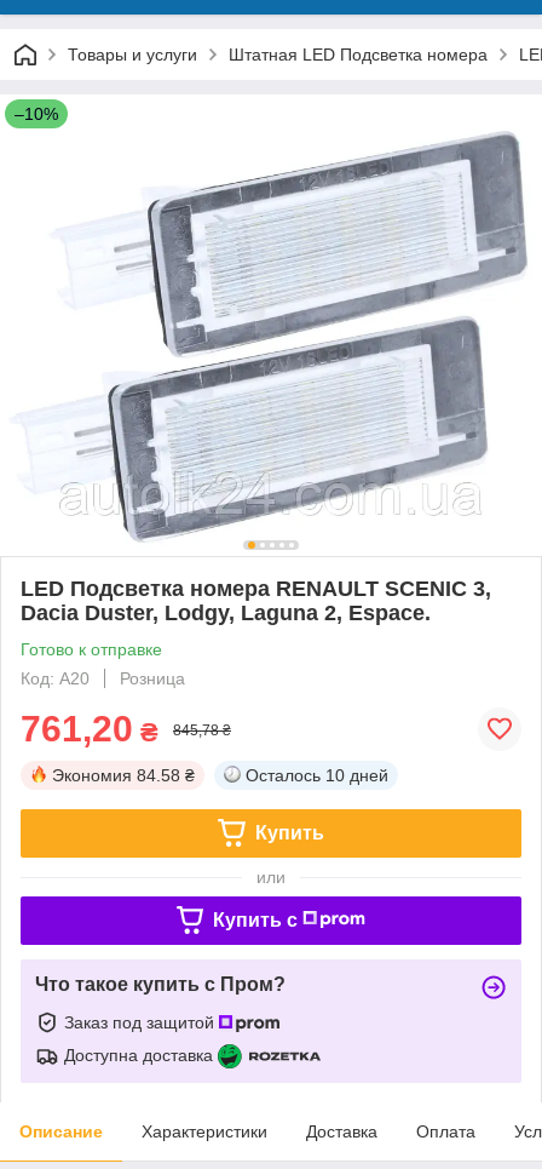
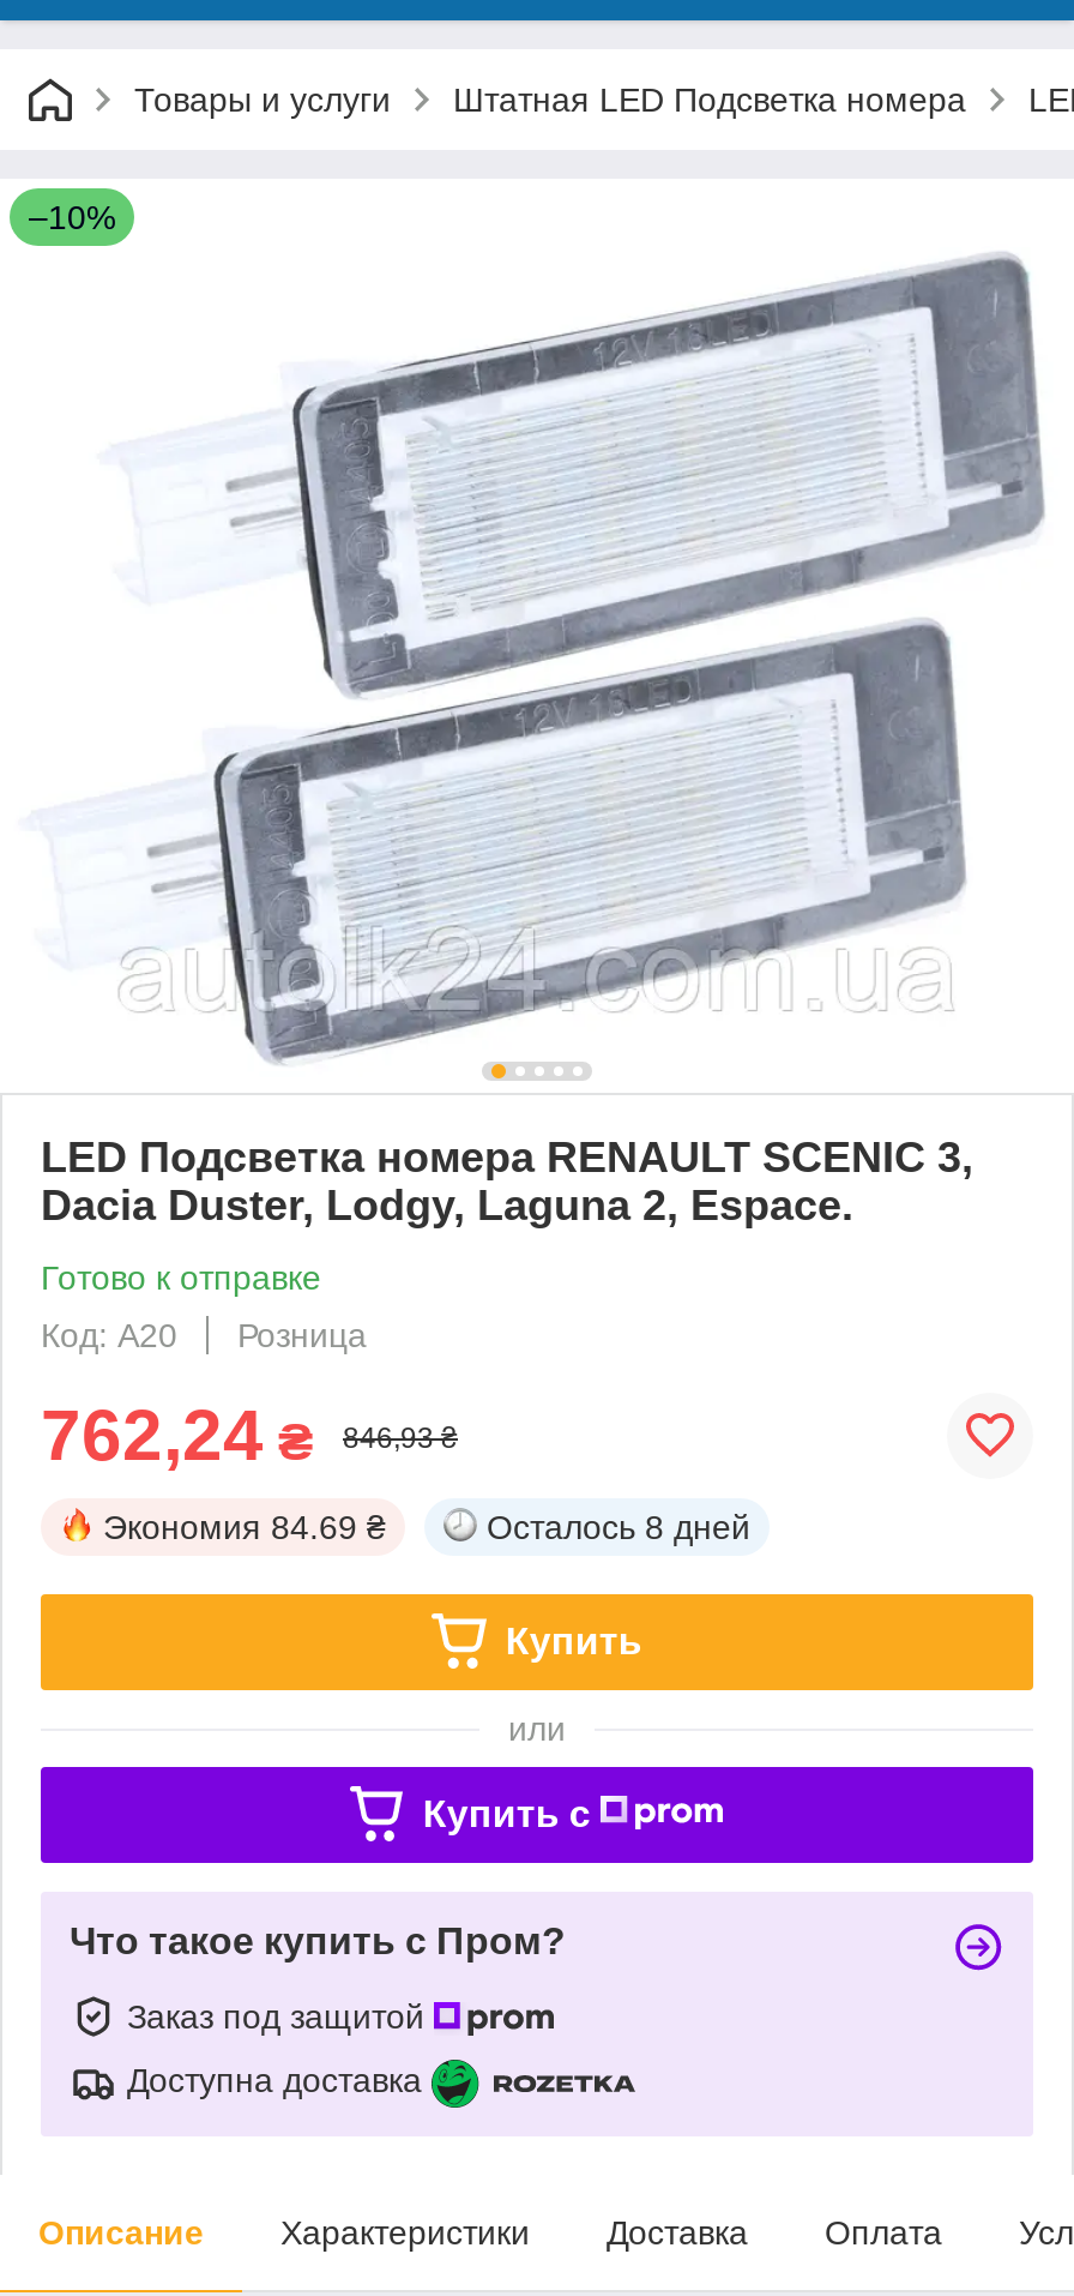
[21,708,158,748] 761,20 ₴ -> [41,1395,314,1474] 762,24 ₴
[173,722,231,739] 845,78 ₴ -> [343,1421,458,1455] 846,93 ₴
[52,765,195,785] Экономия 84.58 ₴ -> [103,1507,386,1546] Экономия 84.69 ₴
[246,765,388,785] Осталось 10 дней -> [487,1507,750,1546] Осталось 8 дней

